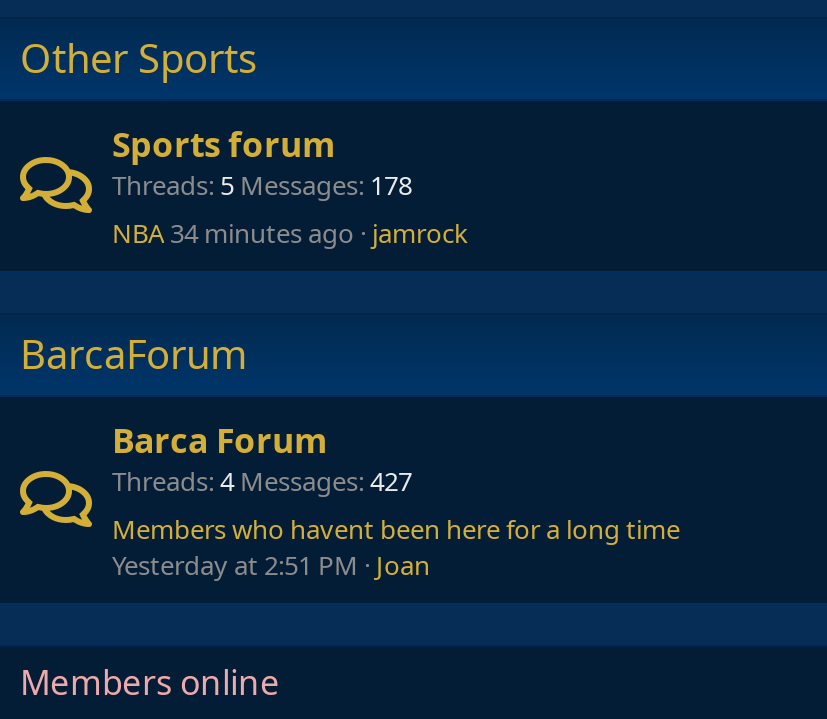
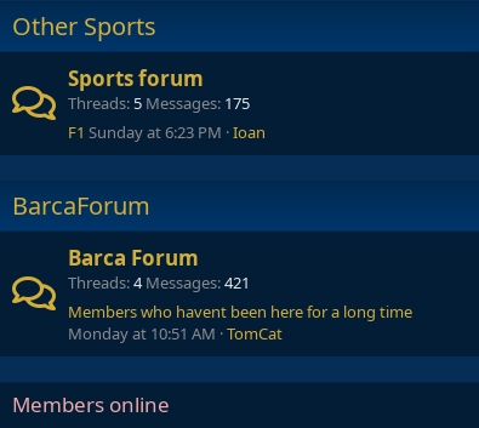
[112,167,468,251] Threads 5 Messages 178 | NBA 34 minutes ago jamrock -> [68,92,266,143] Threads 5 Messages 175 | F1 Sunday at 6:23 PM Ioan
[112,463,412,499] Threads 4 Messages 427 -> [68,272,250,293] Threads 4 Messages 421
[112,547,430,583] Yesterday at 2:51 PM Joan -> [68,323,283,344] Monday at 10:51 AM TomCat

